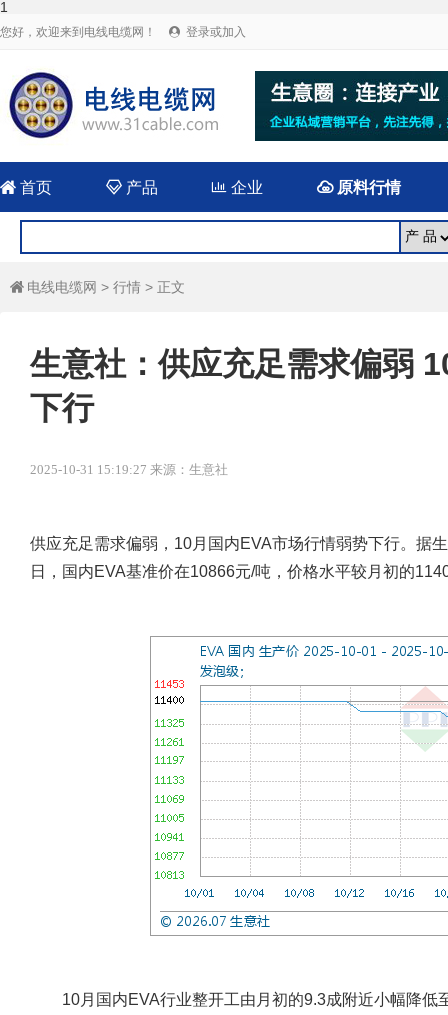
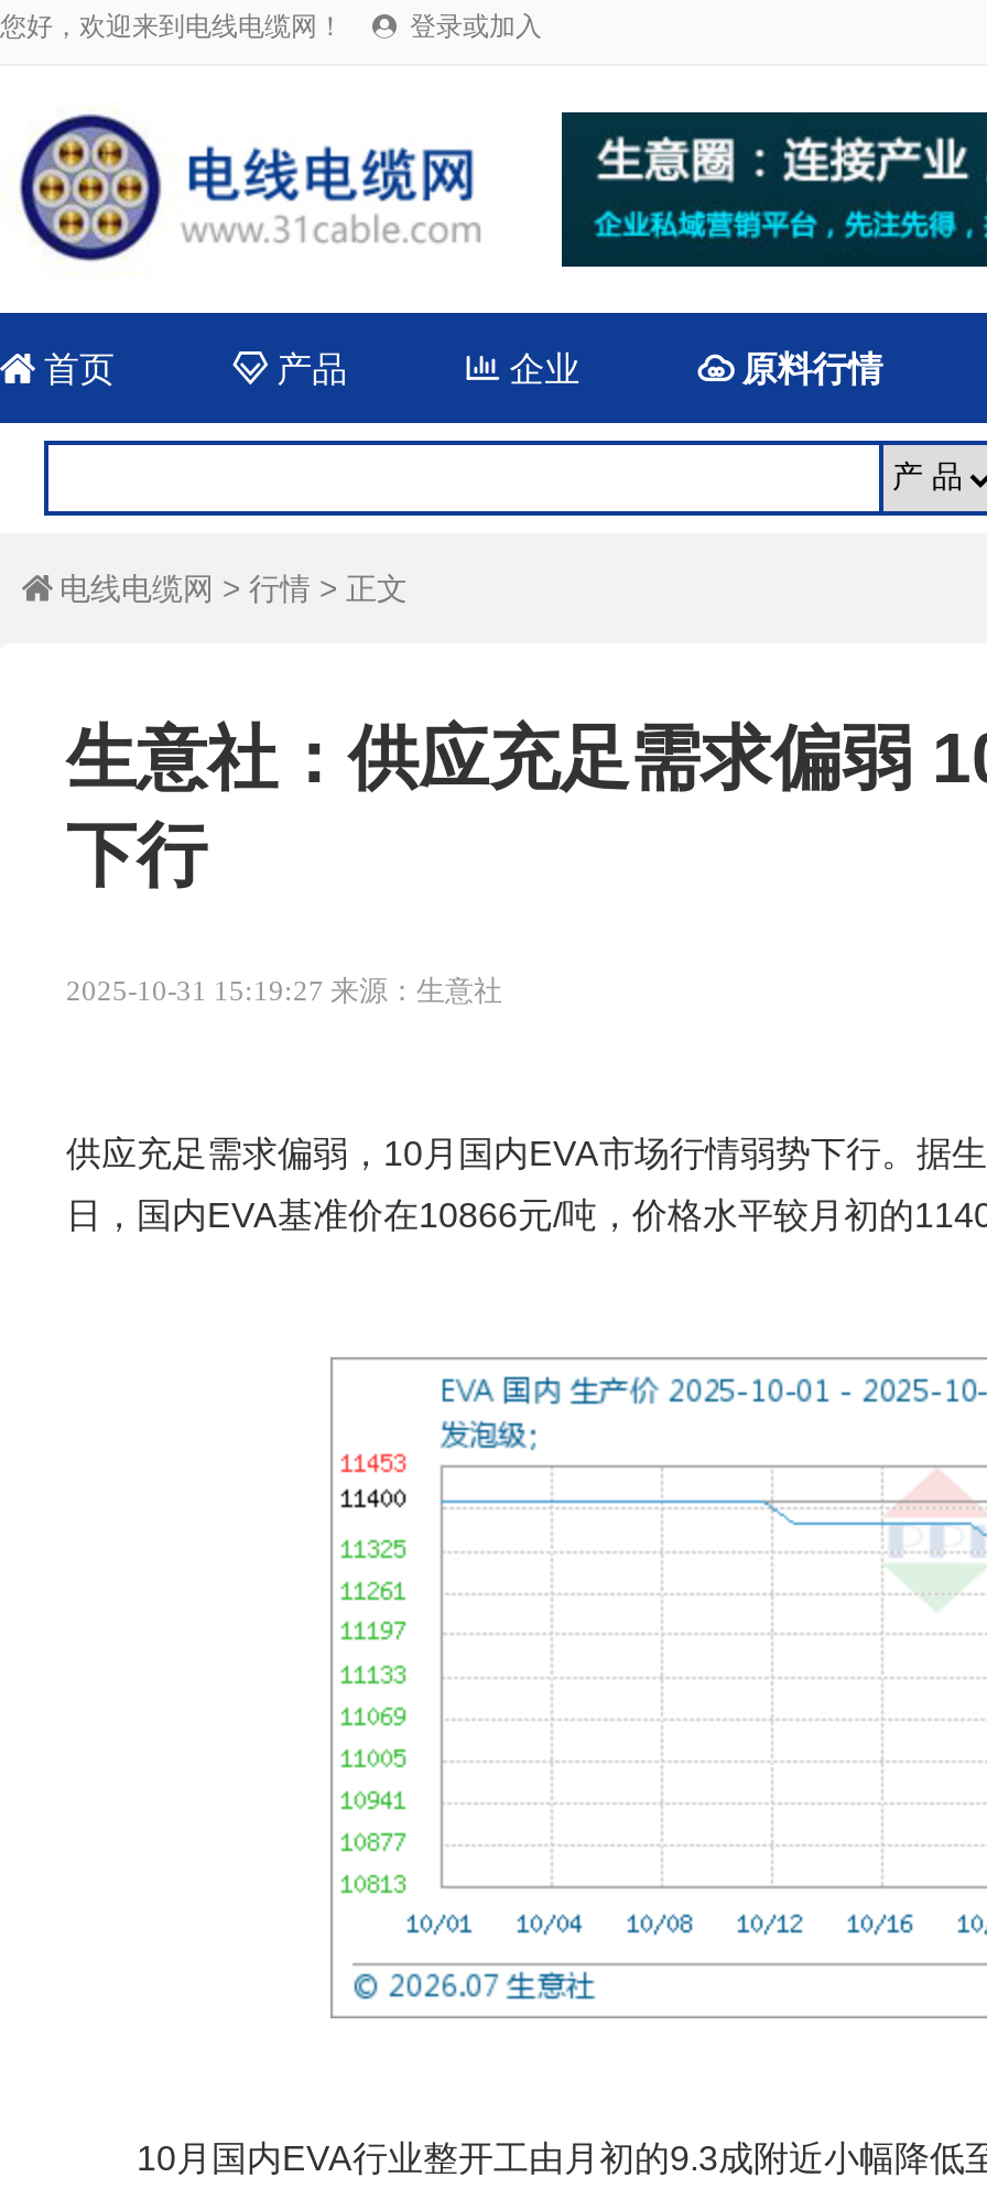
[0,0,8,15] 1 -> none

